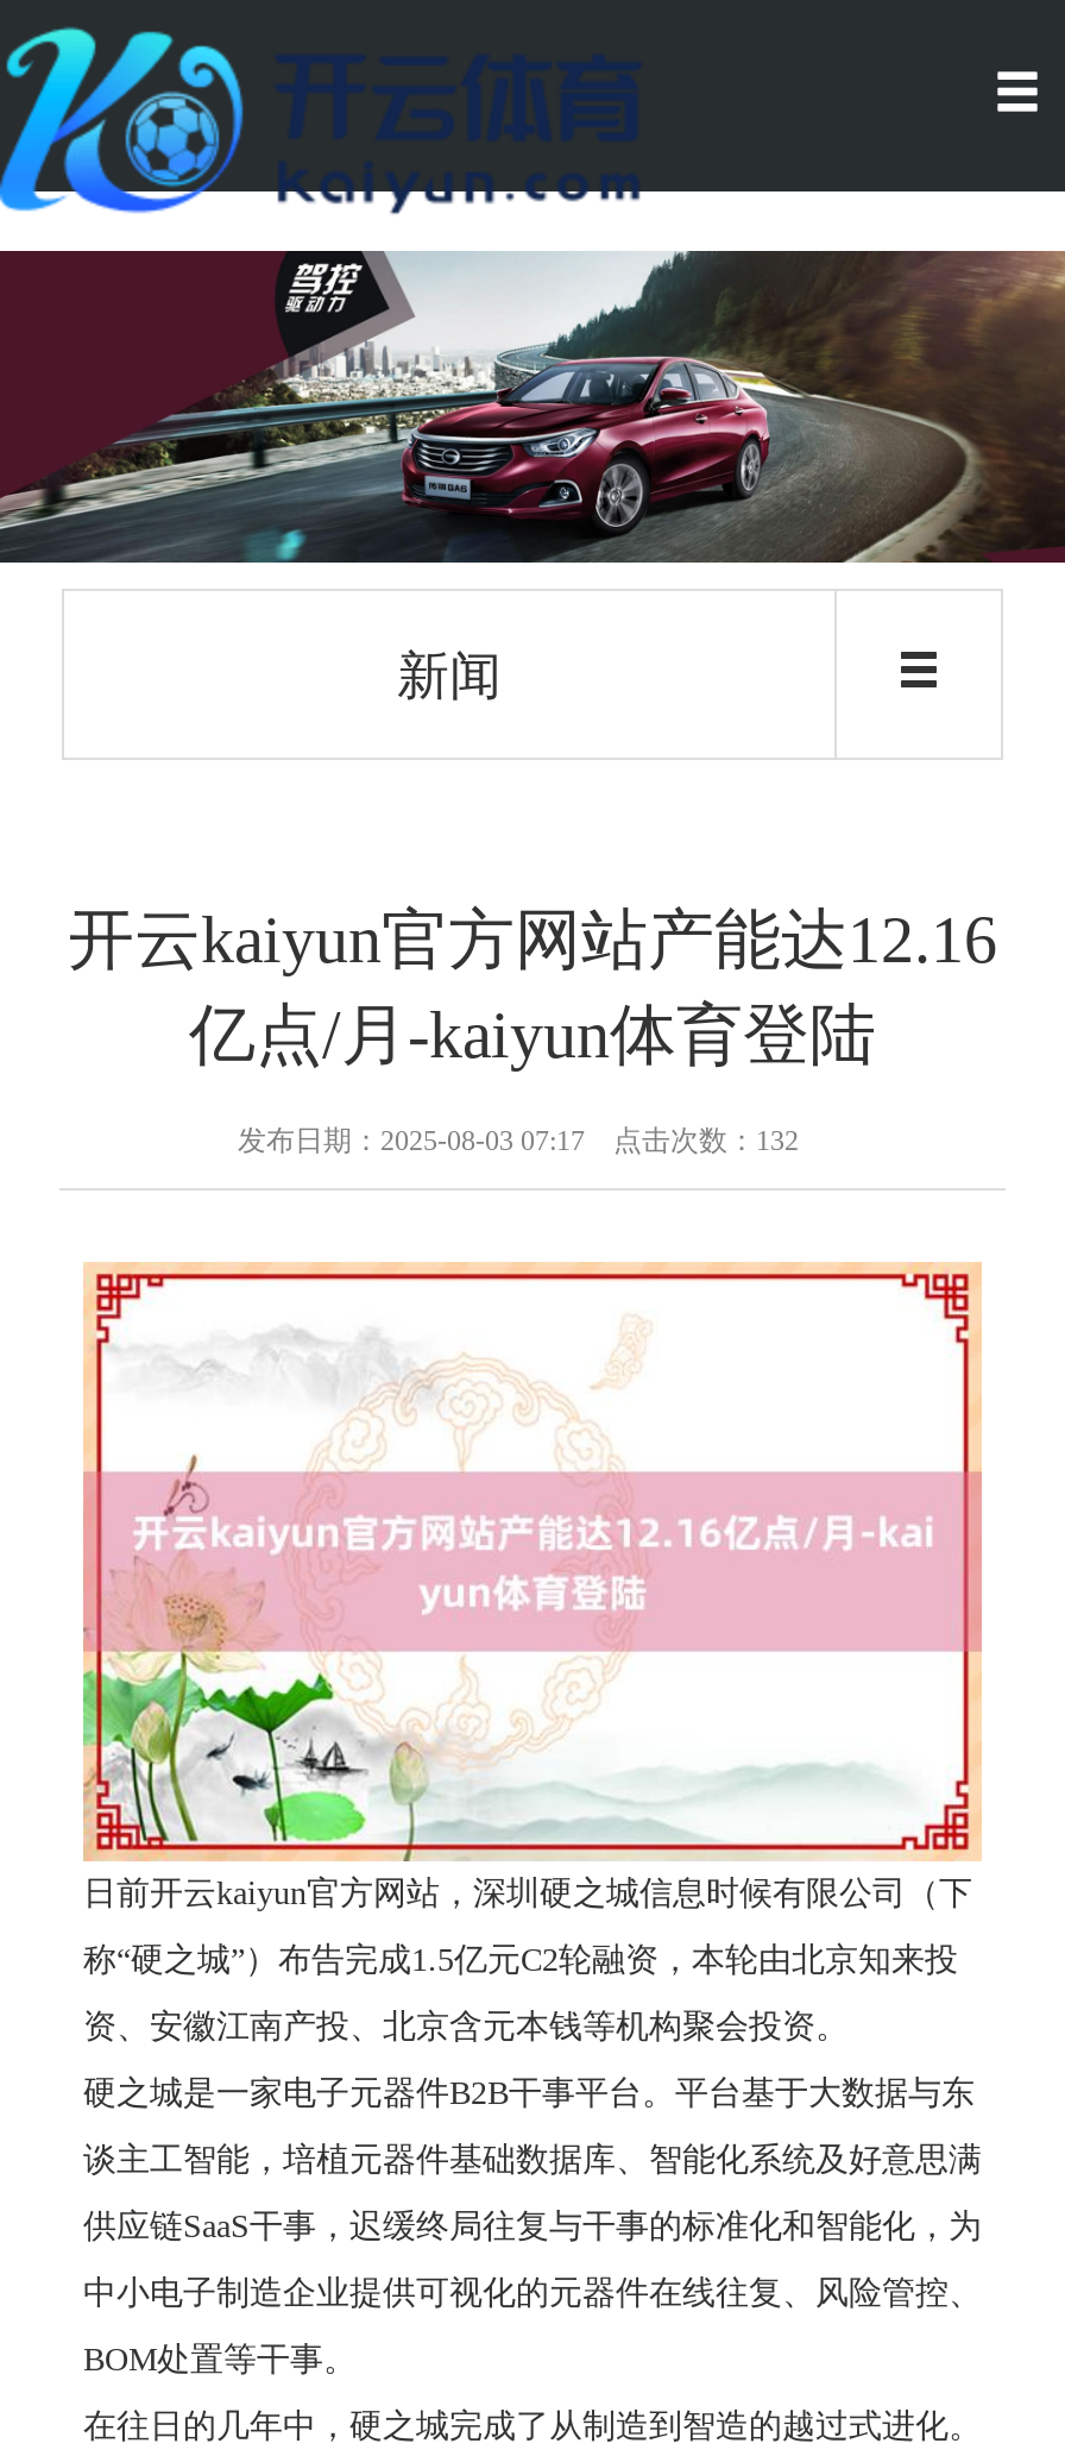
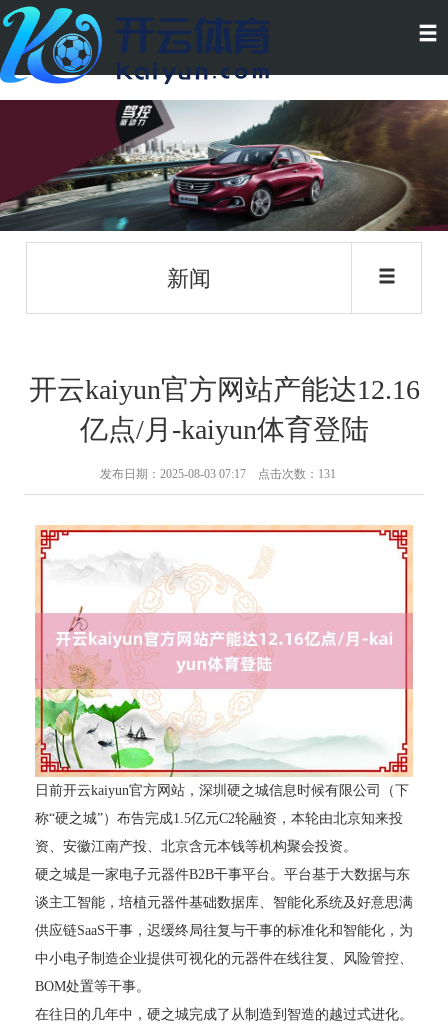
[238,1123,799,1157] 发布日期：2025-08-03 07:17 点击次数：132 -> [100,467,336,481] 发布日期：2025-08-03 07:17 点击次数：131

